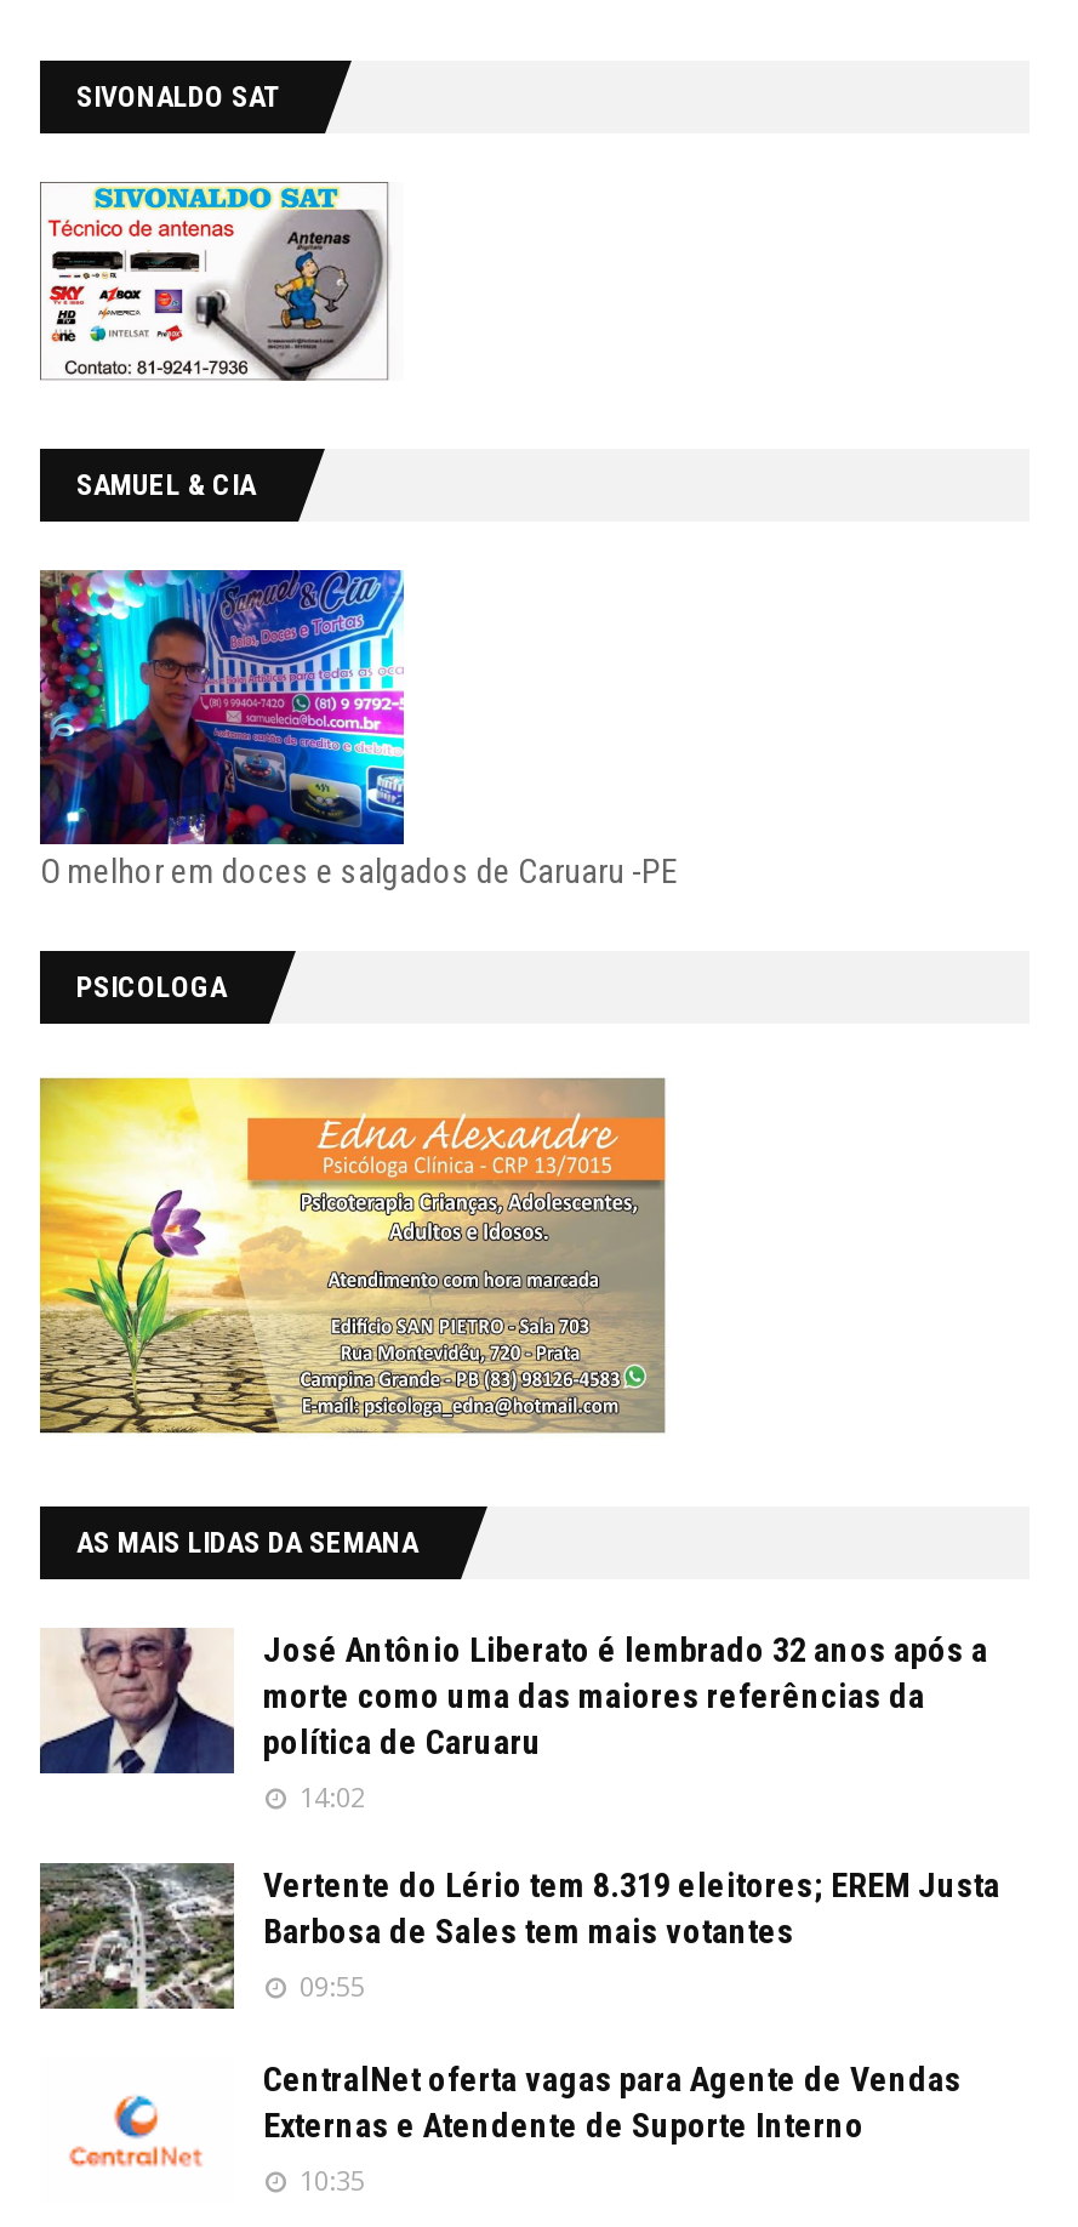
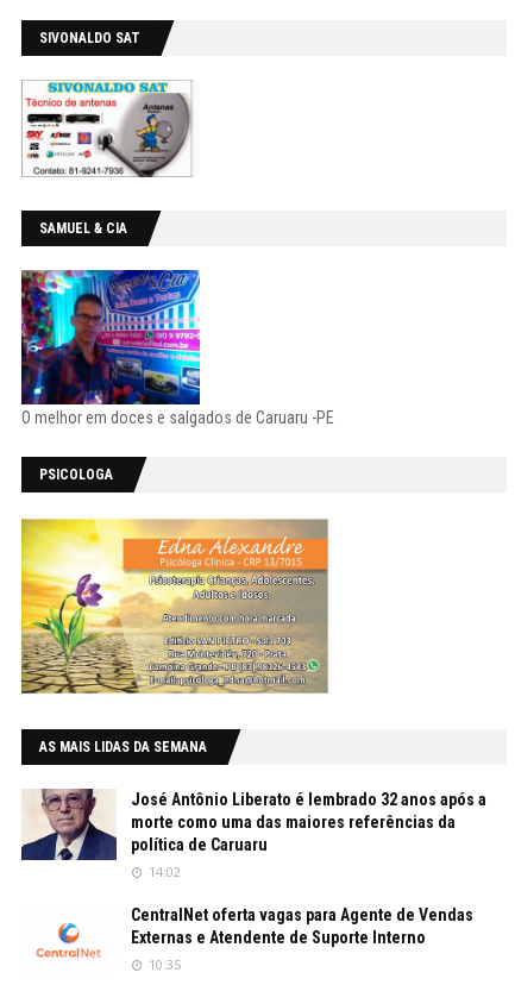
[38,1861,1000,2011] [image] | Vertente do Lério tem 8.319 eleitores; EREM Justa | Barbosa de Sales tem mais votantes | 09:55 -> none

